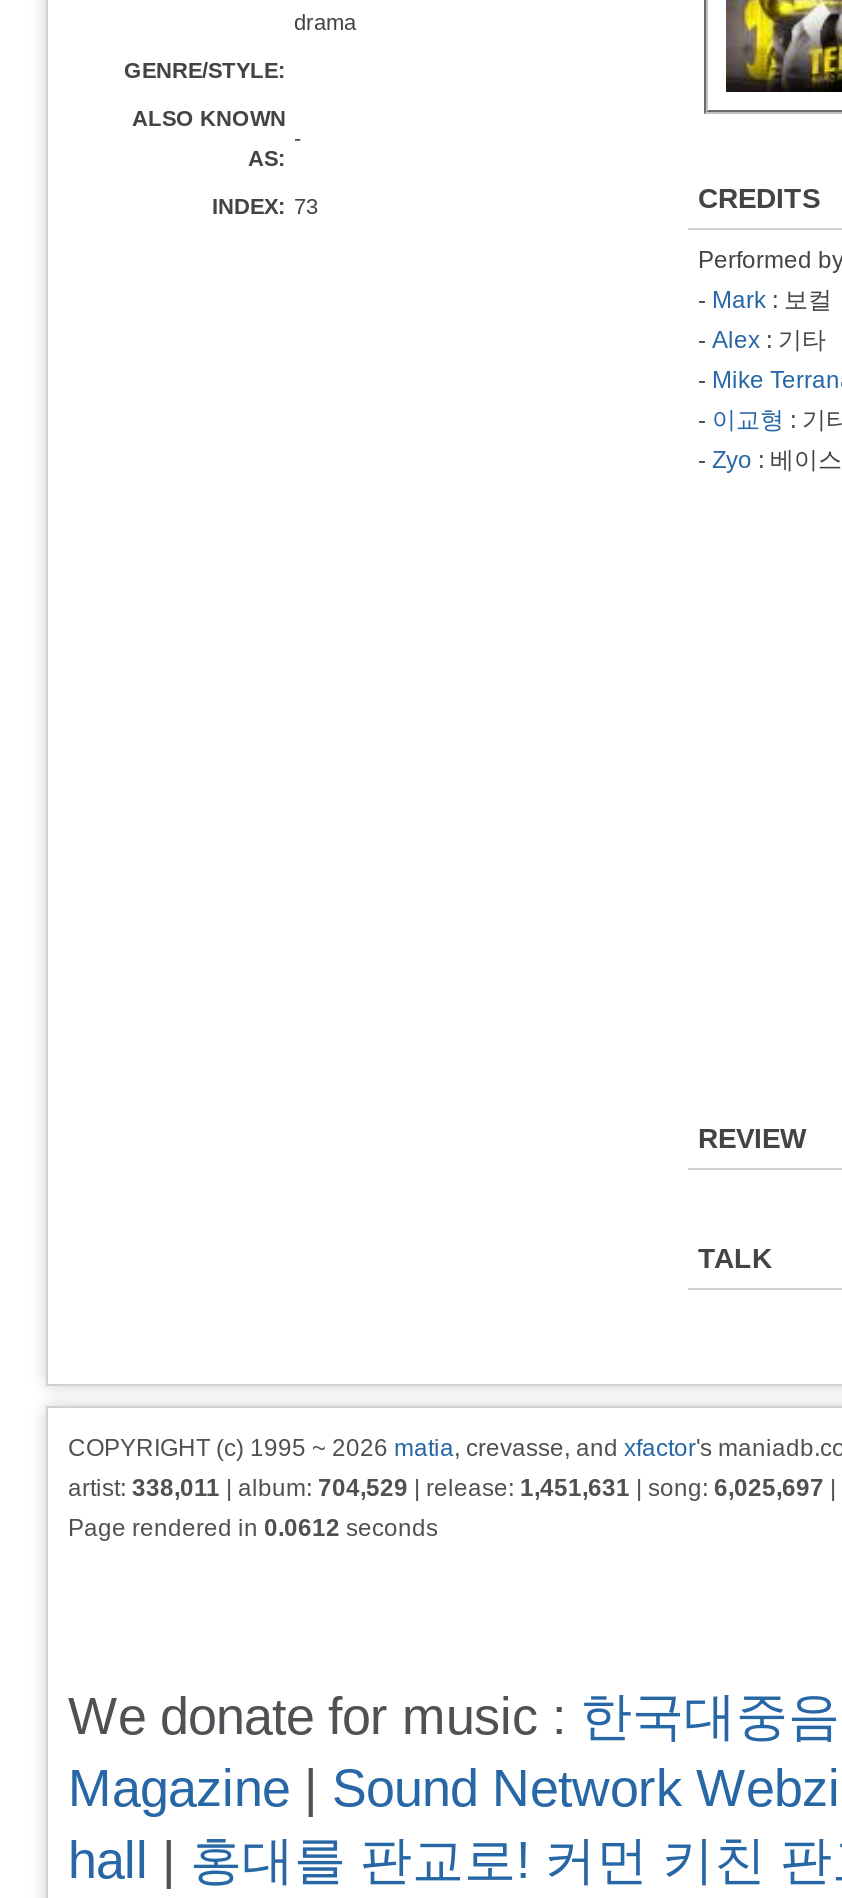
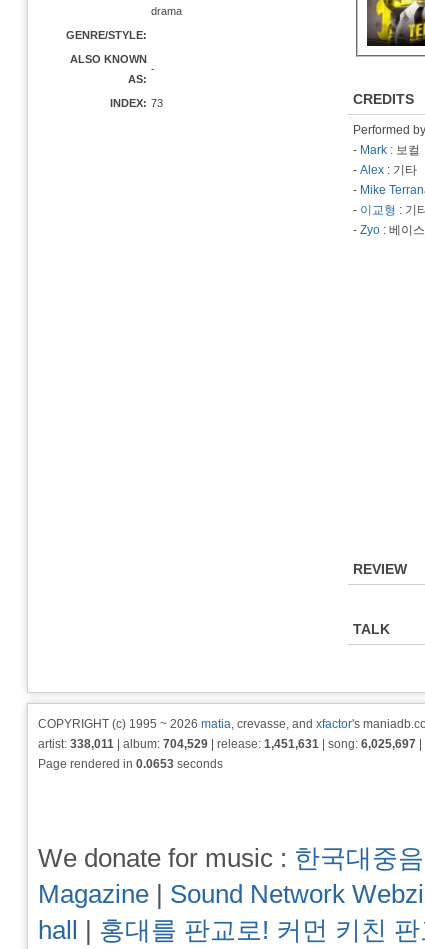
[68,1514,438,1542] Page rendered in 0.0612 seconds -> [38,757,223,771] Page rendered in 0.0653 seconds

